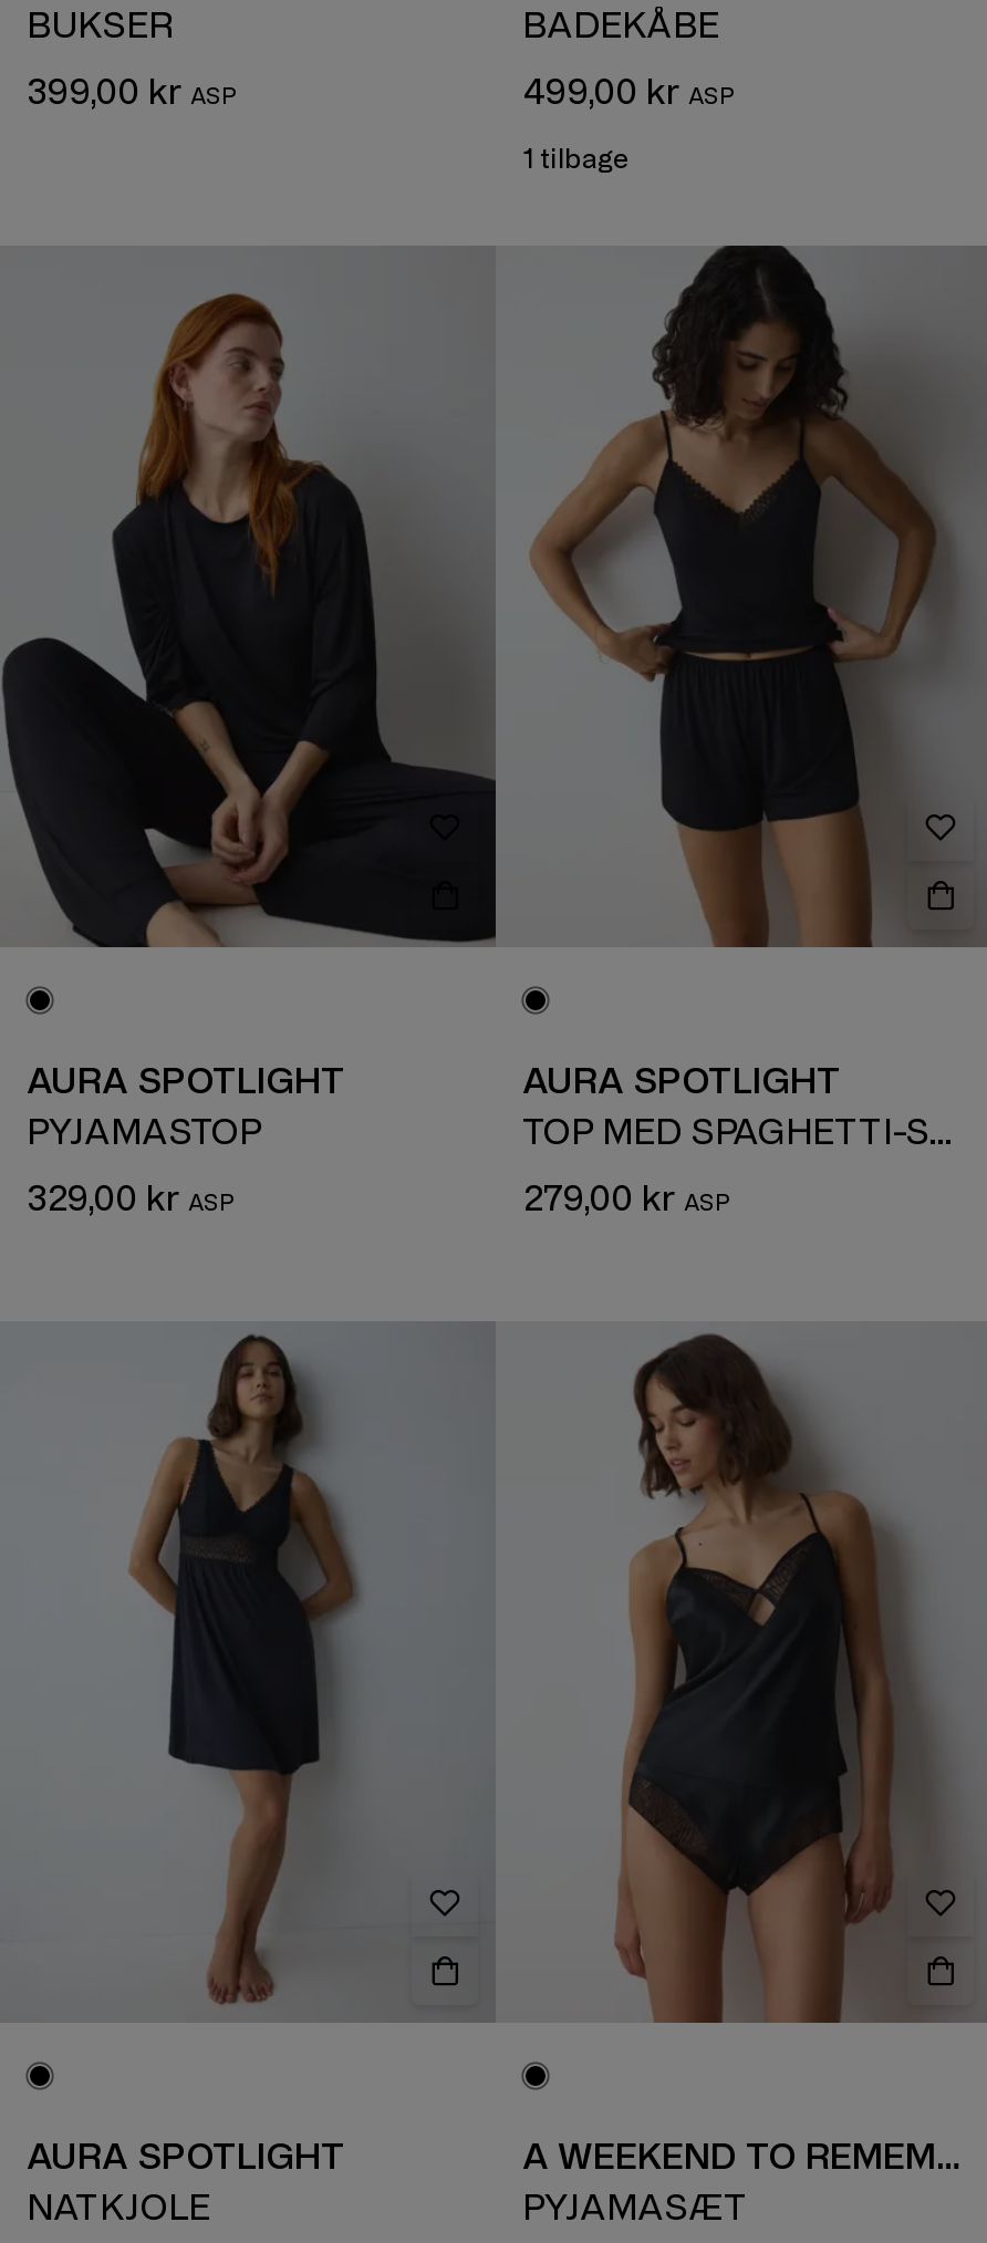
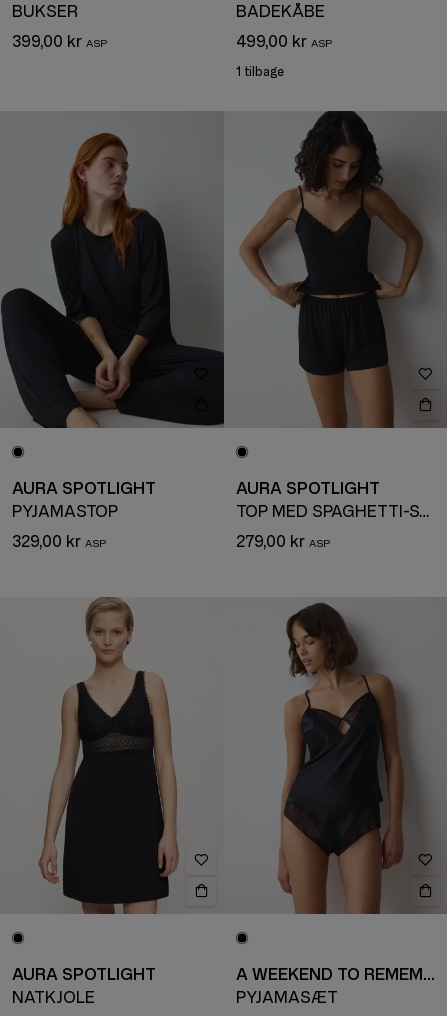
[86,1323,493,2023] [image] -> [38,597,222,915] [image]

